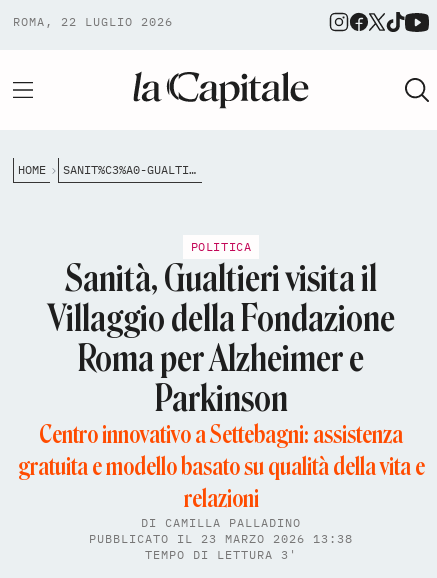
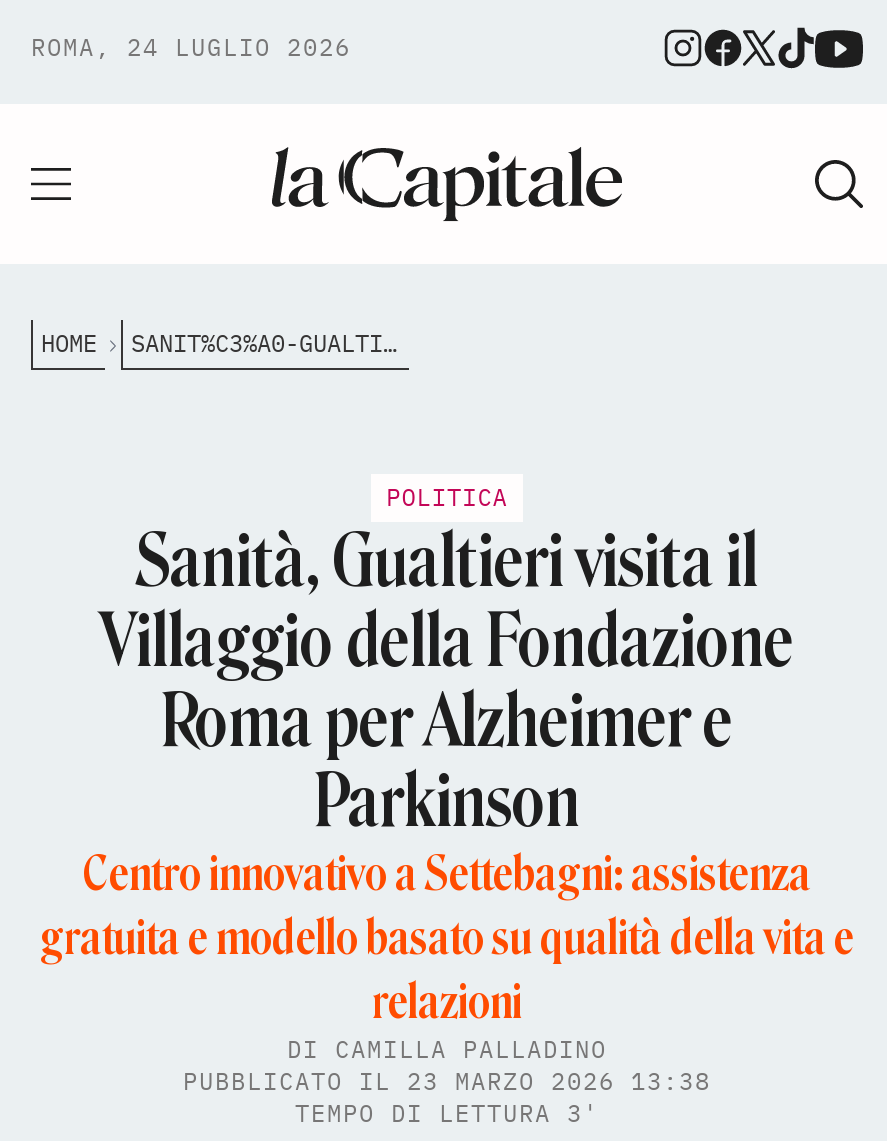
[13,14,173,29] ROMA, 22 LUGLIO 2026 -> [31,32,351,62] ROMA, 24 LUGLIO 2026

